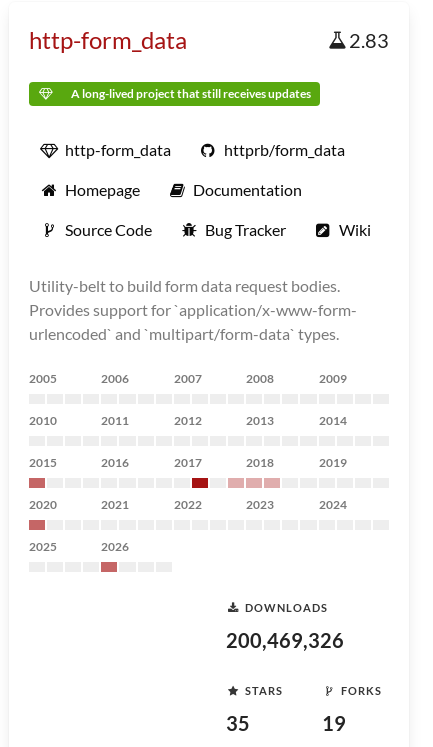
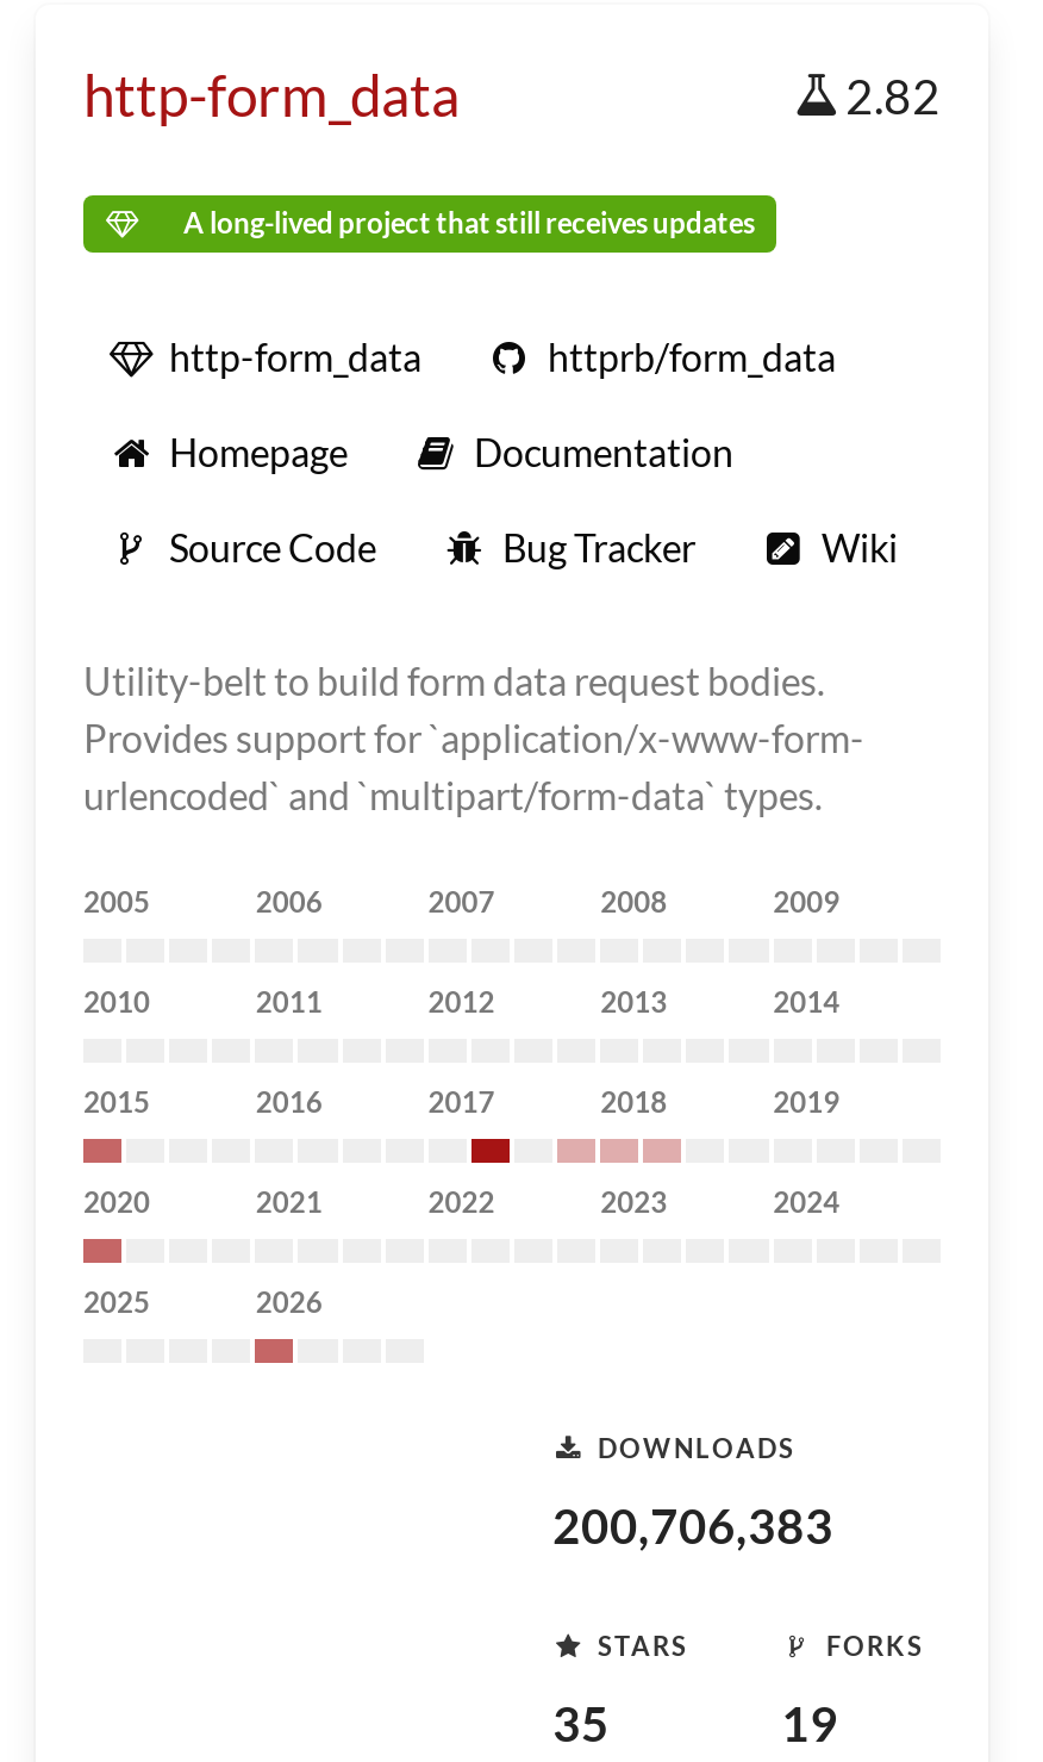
[349,28,389,52] 2.83 -> [845,67,941,124] 2.82
[226,628,344,652] 200,469,326 -> [552,1496,833,1554] 200,706,383

